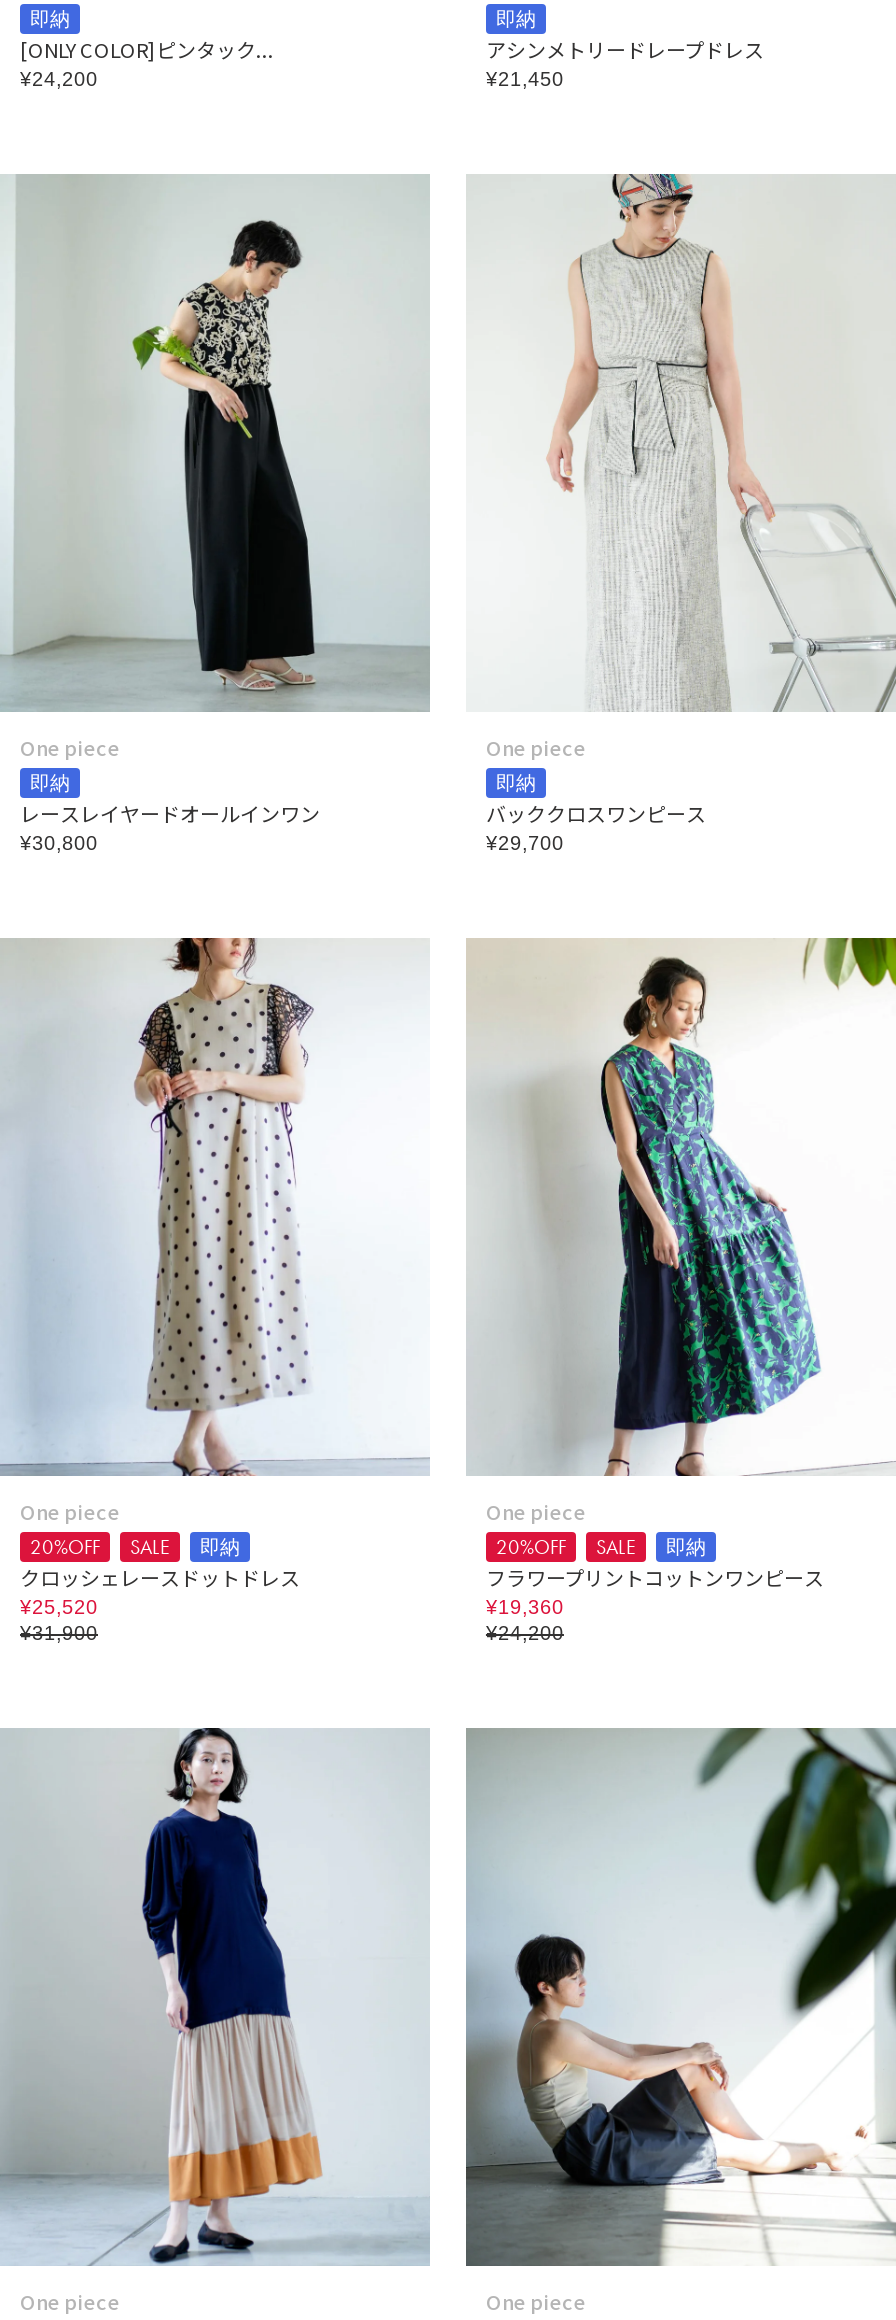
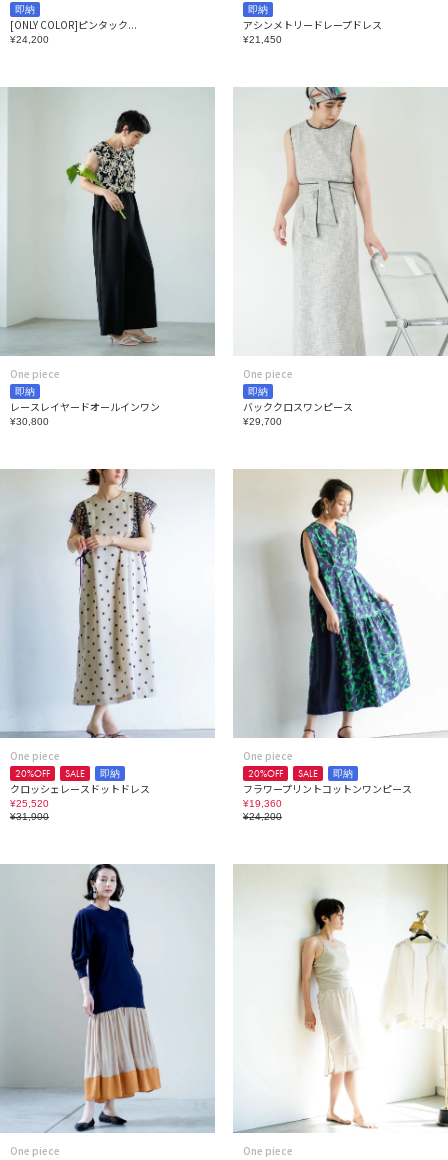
[464,1726,890,2268] [image] -> [233,864,445,1133] [image]

